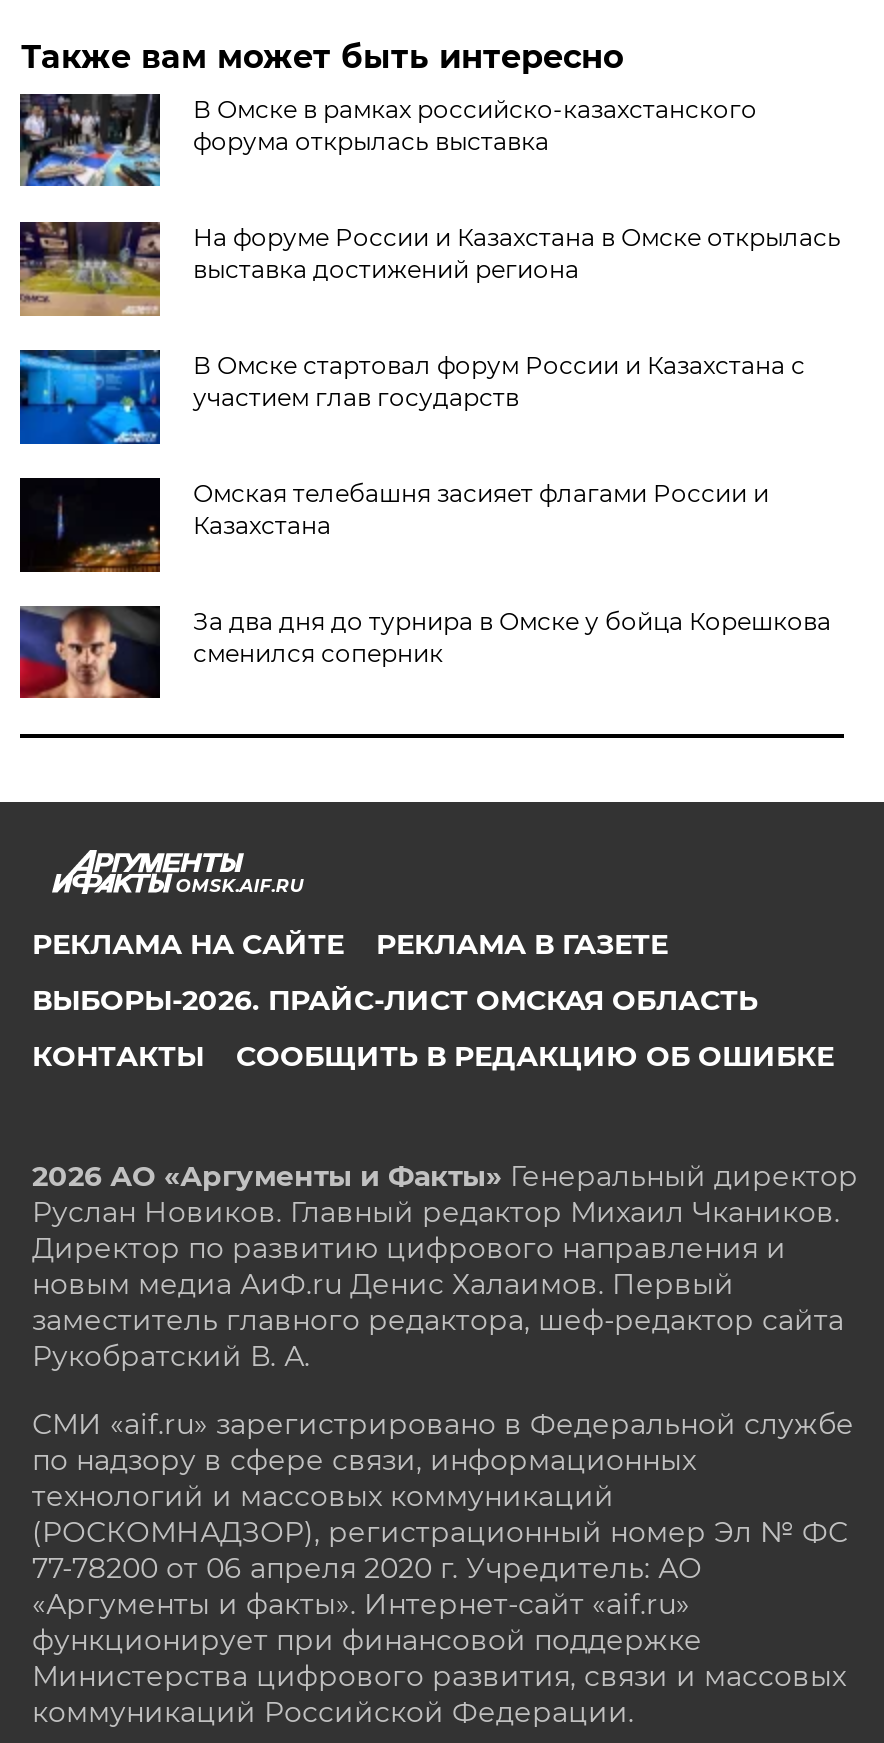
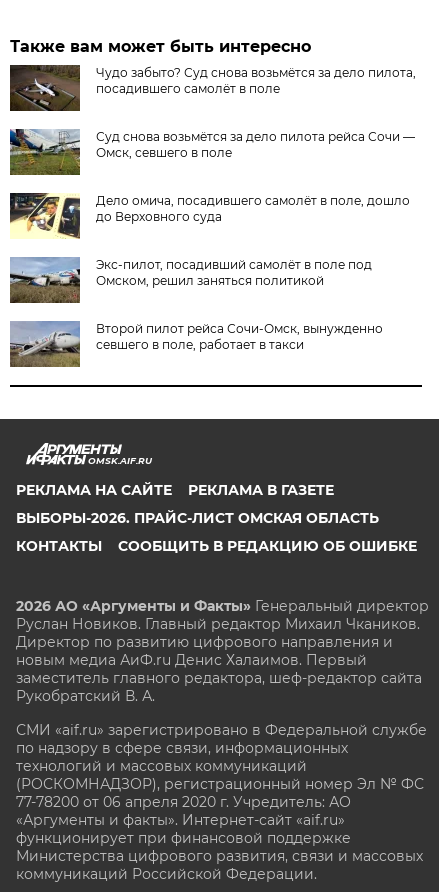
[20,93,757,188] [image] | В Омске в рамках российско-казахстанского | форума открылась выставка -> [9,65,416,112] [image] | Чудо забыто? Суд снова возьмётся за дело пилота, | посадившего самолёт в поле
[18,220,841,318] [image] | На форуме России и Казахстана в Омске открылась | выставка достижений региона -> [9,128,415,177] [image] | Суд снова возьмётся за дело пилота рейса Сочи — | Омск, севшего в поле
[18,348,805,446] [image] | В Омске стартовал форум России и Казахстана с | участием глав государств -> [9,192,410,241] [image] | Дело омича, посадившего самолёт в поле, дошло | до Верховного суда
[18,476,769,574] [image] | Омская телебашня засияет флагами России и | Казахстана -> [9,256,372,305] [image] | Экс-пилот, посадивший самолёт в поле под | Омском, решил заняться политикой
[18,604,831,700] [image] | За два дня до турнира в Омске у бойца Корешкова | сменился соперник -> [9,320,383,368] [image] | Второй пилот рейса Сочи-Омск, вынужденно | севшего в поле, работает в такси

